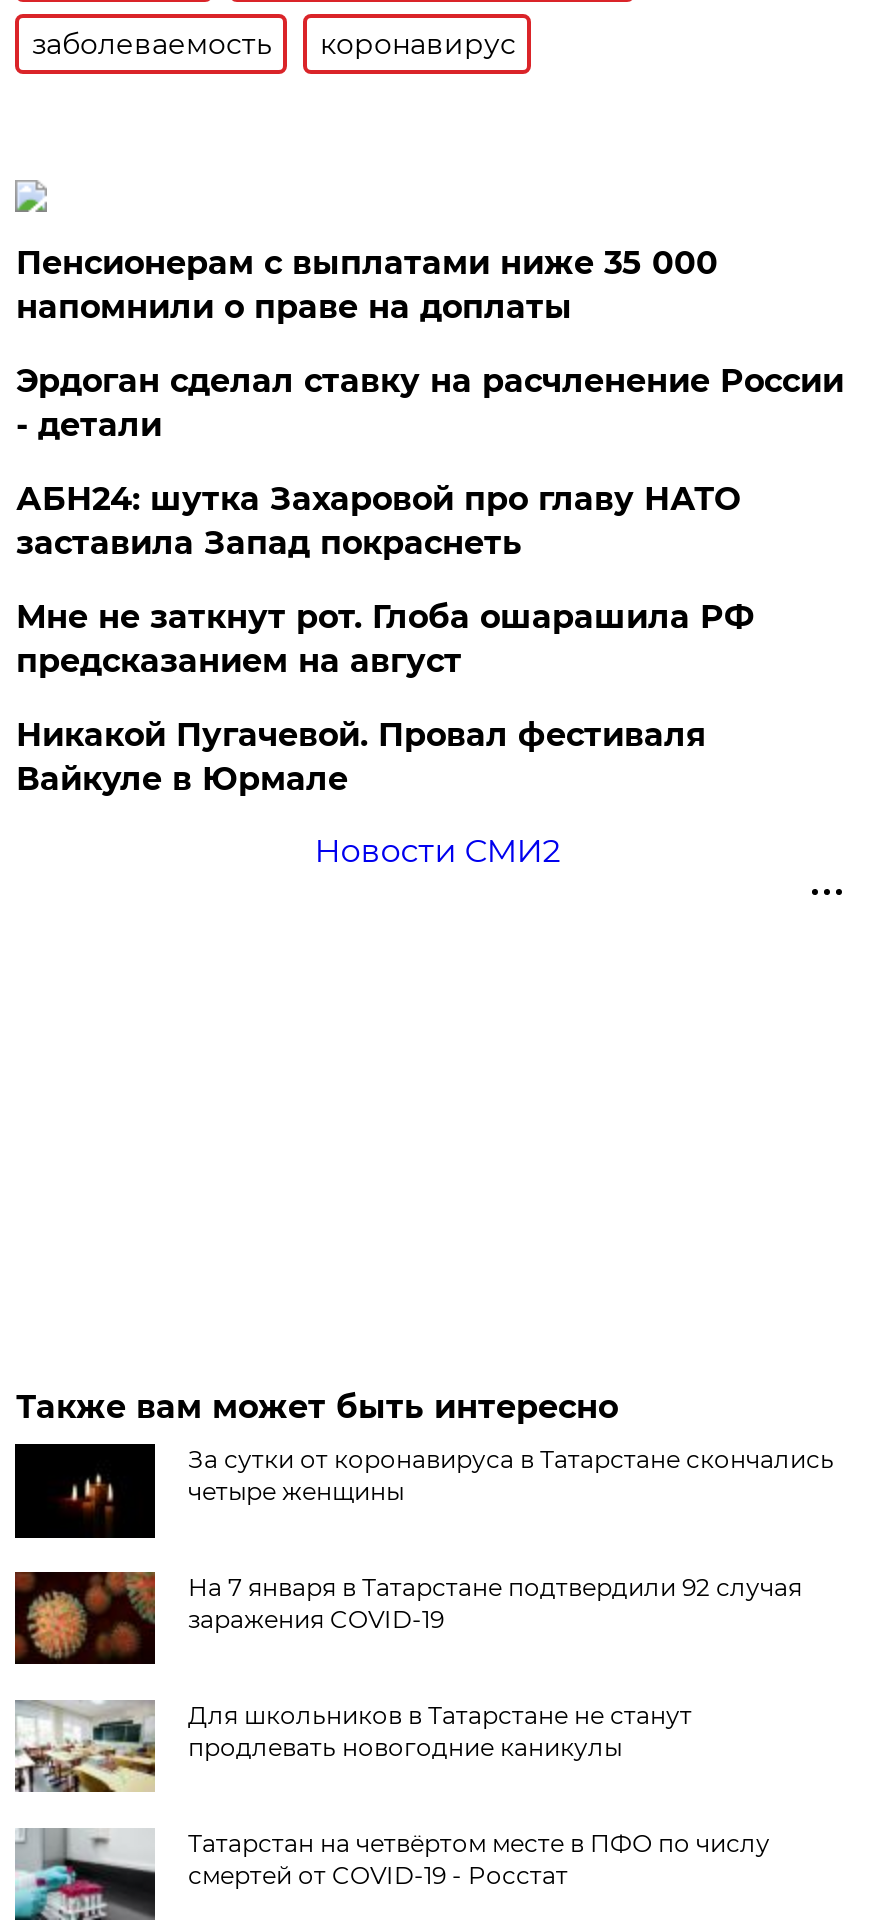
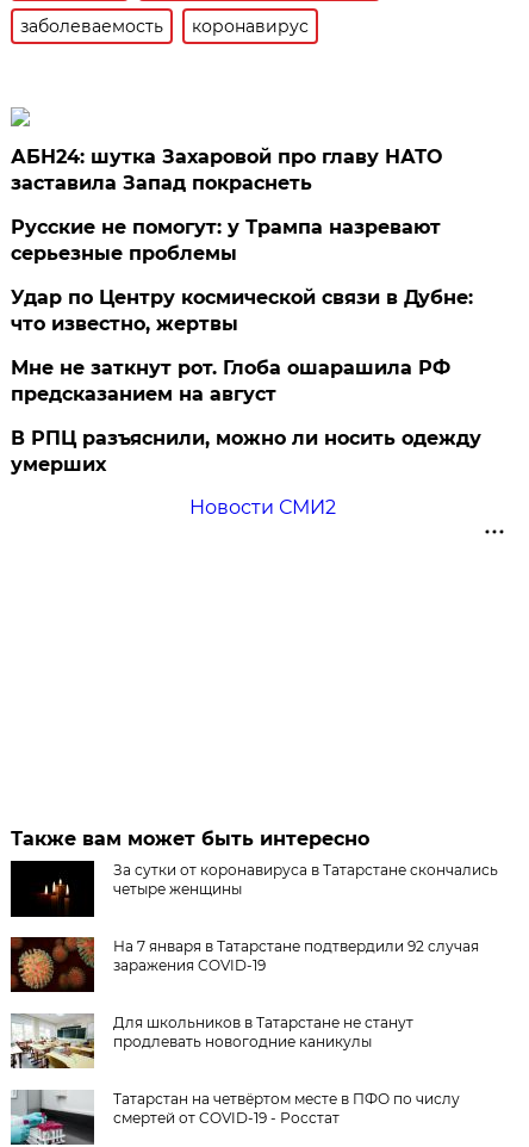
[16,244,844,444] Пенсионерам с выплатами ниже 35 000 | напомнили о праве на доплаты | Эрдоган сделал ставку на расчленение России | - детали -> none
moved [16,480,740,562] -> [11,145,443,194]: АБН24: шутка Захаровой про главу НАТО | заставила Запад покраснеть
none -> [11,216,473,335] Русские не помогут: у Трампа назревают | серьезные проблемы | Удар по Центру космической связи в Дубне: | что известно, жертвы
[16,716,706,798] Никакой Пугачевой. Провал фестиваля | Вайкуле в Юрмале -> [11,427,482,476] В РПЦ разъяснили, можно ли носить одежду | умерших

